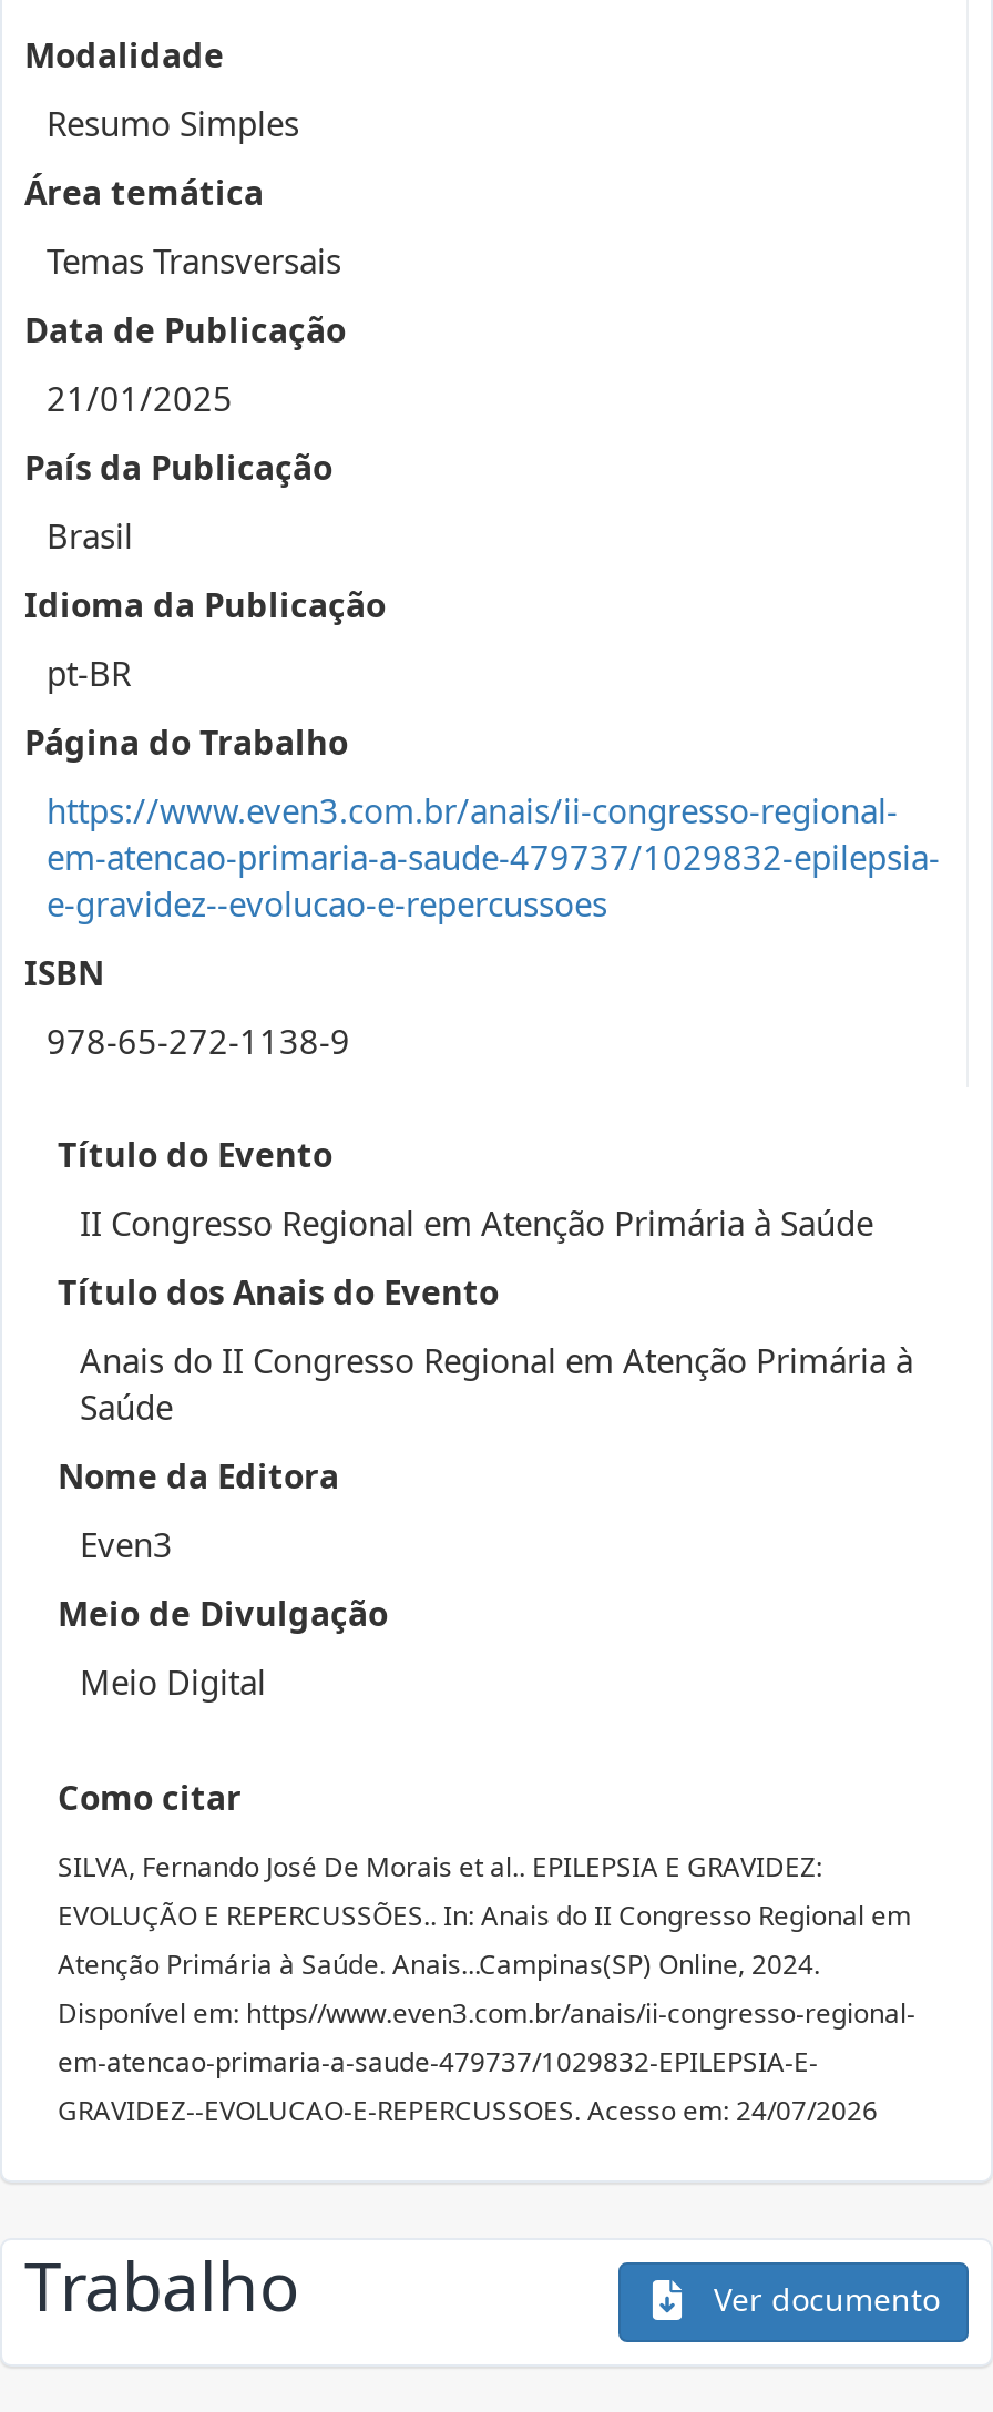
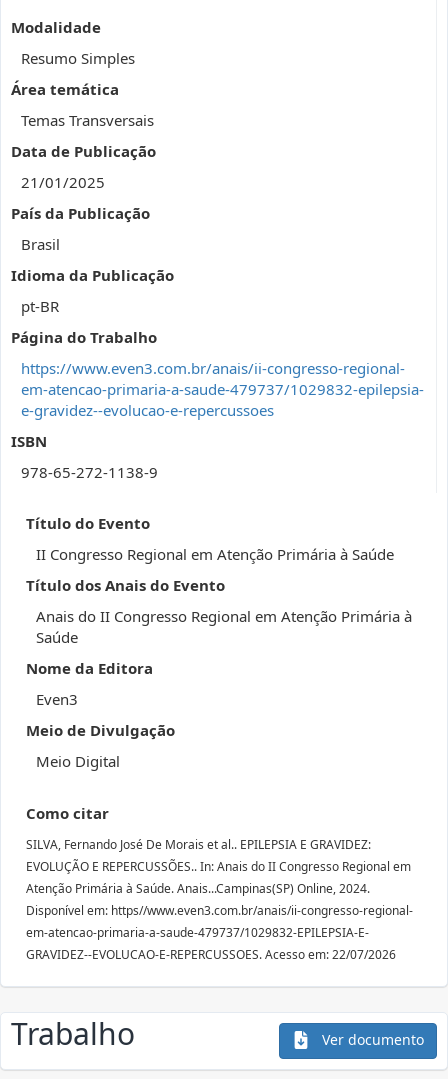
[58,2092,878,2129] GRAVIDEZ--EVOLUCAO-E-REPERCUSSOES. Acesso em: 24/07/2026 -> [26,946,396,963] GRAVIDEZ--EVOLUCAO-E-REPERCUSSOES. Acesso em: 22/07/2026

